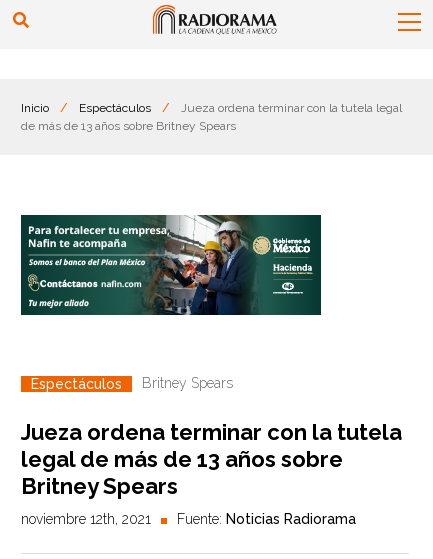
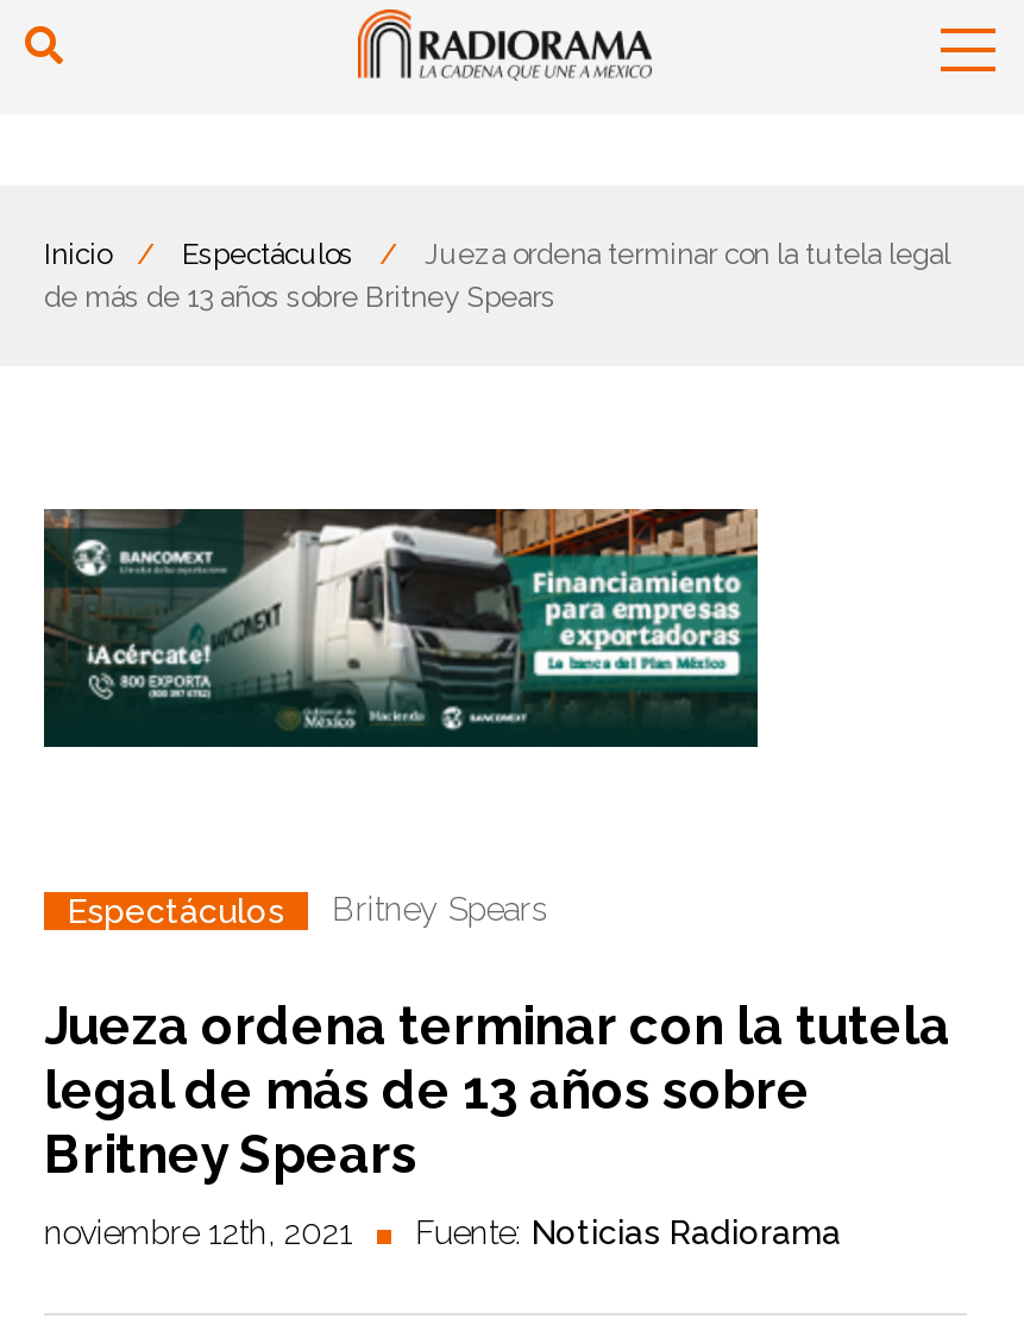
[20,214,322,315] [image] -> [42,507,760,747] [image]

